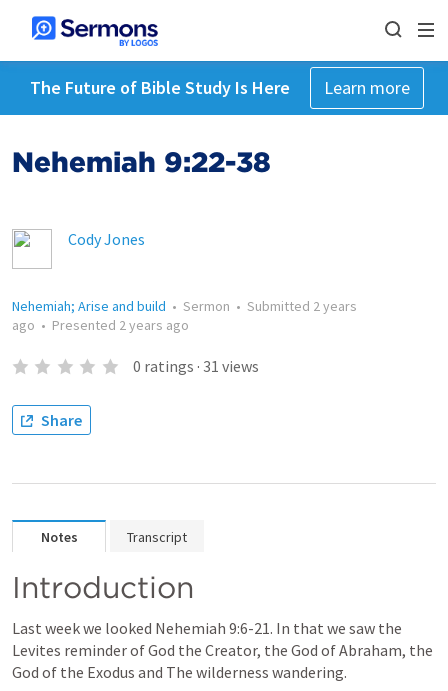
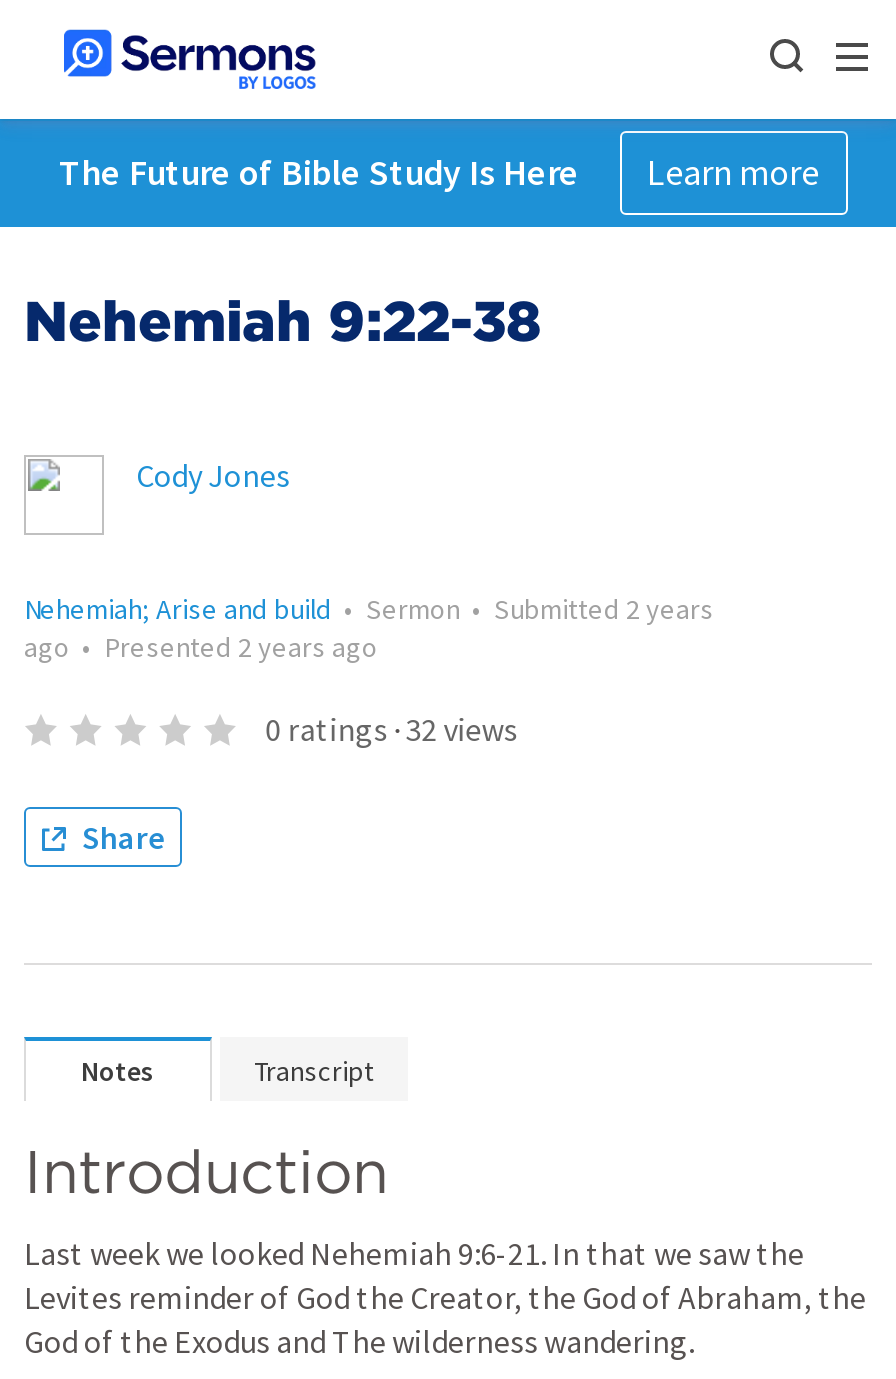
[133,356,259,376] 0 ratings · 31 views -> [265,709,517,749] 0 ratings · 32 views

